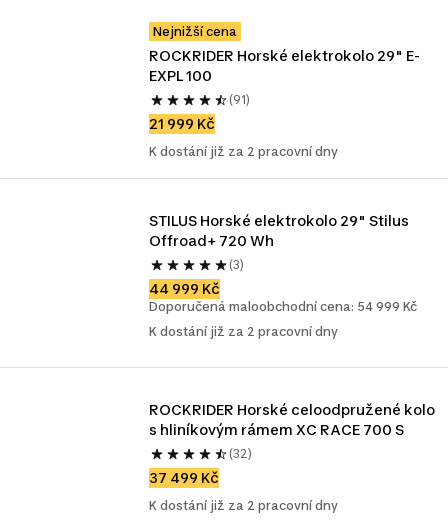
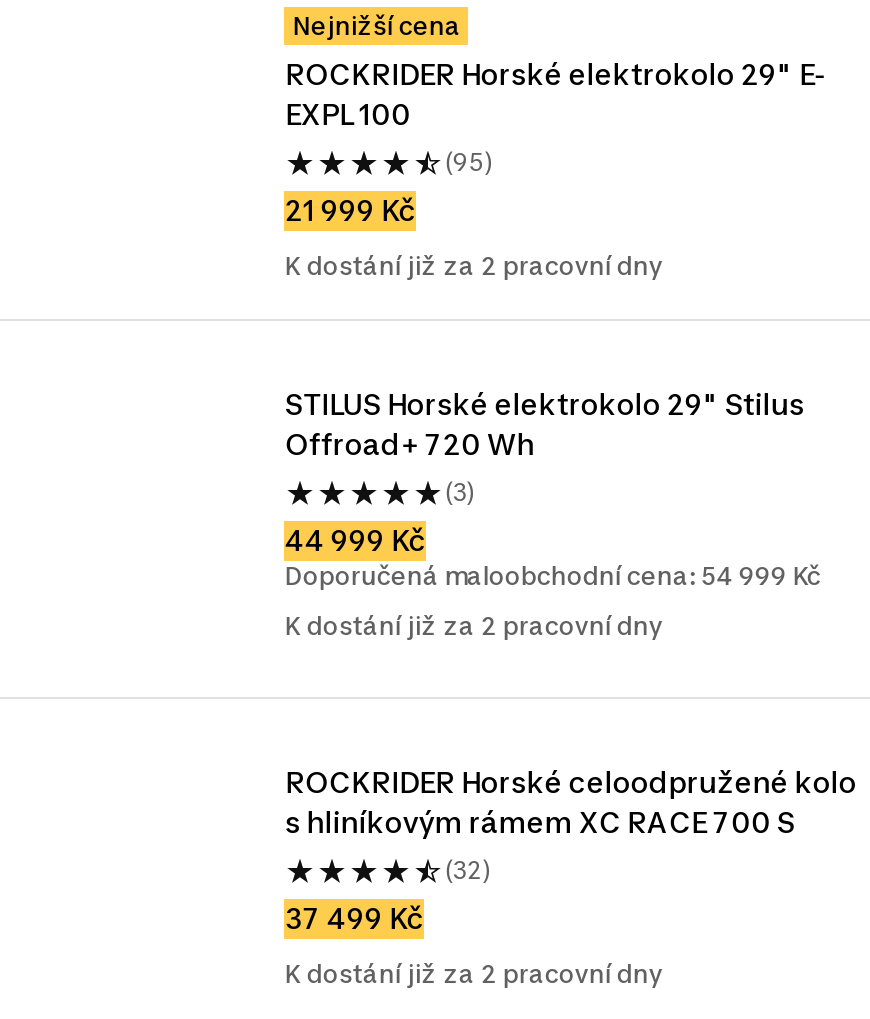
[229,92,250,107] (91) -> [445,147,493,177] (95)

